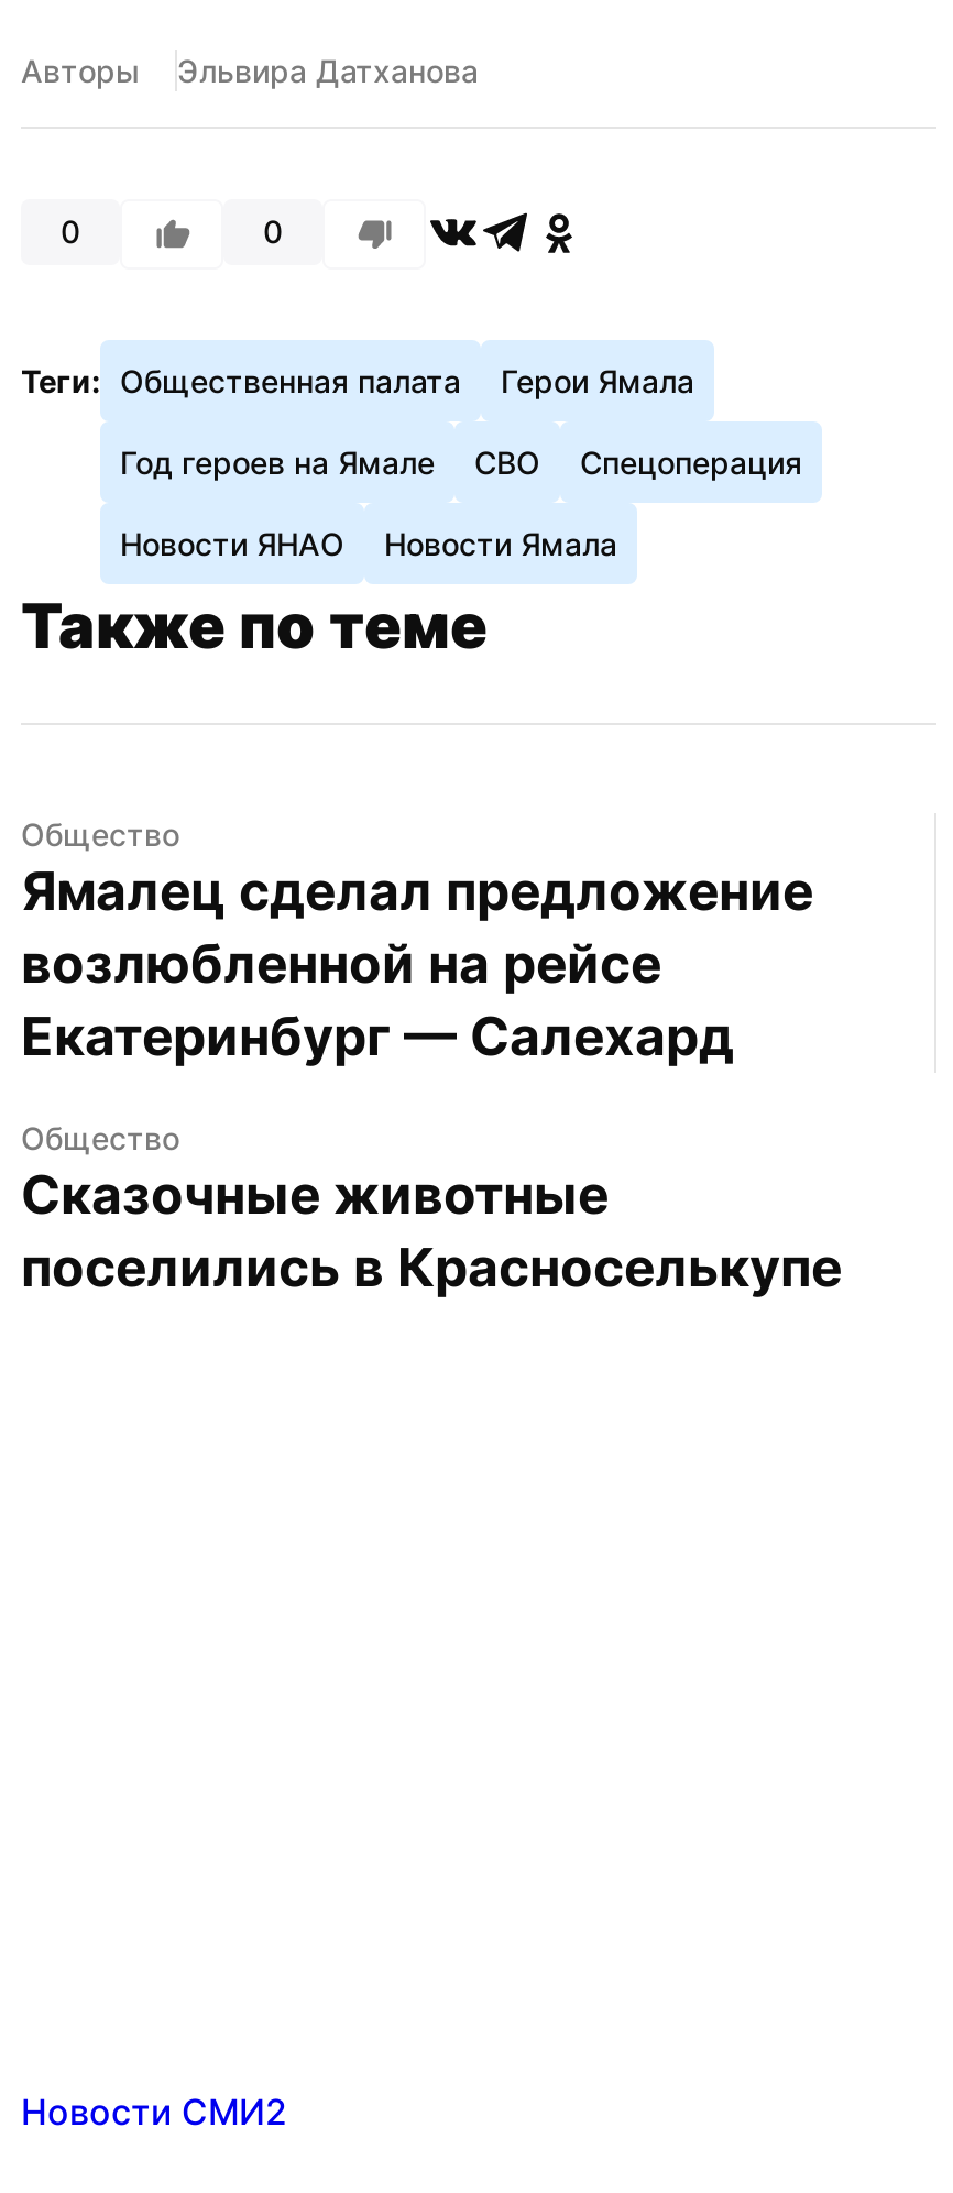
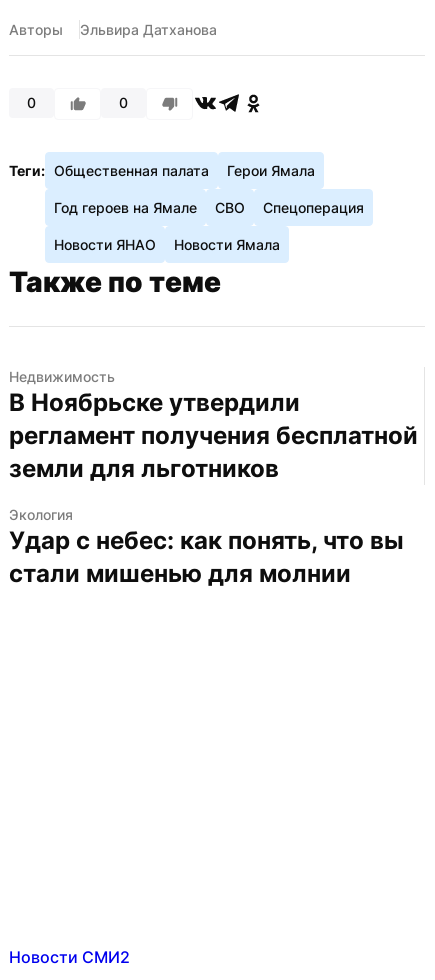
[21,815,813,1068] Общество | Ямалец сделал предложение | возлюбленной на рейсе | Екатеринбург — Салехард -> [9,368,418,483] Недвижимость | В Ноябрьске утвердили | регламент получения бесплатной | земли для льготников
[21,1118,842,1299] Общество | Сказочные животные | поселились в Красноселькупе -> [9,506,404,588] Экология | Удар с небес: как понять, что вы | стали мишенью для молнии

